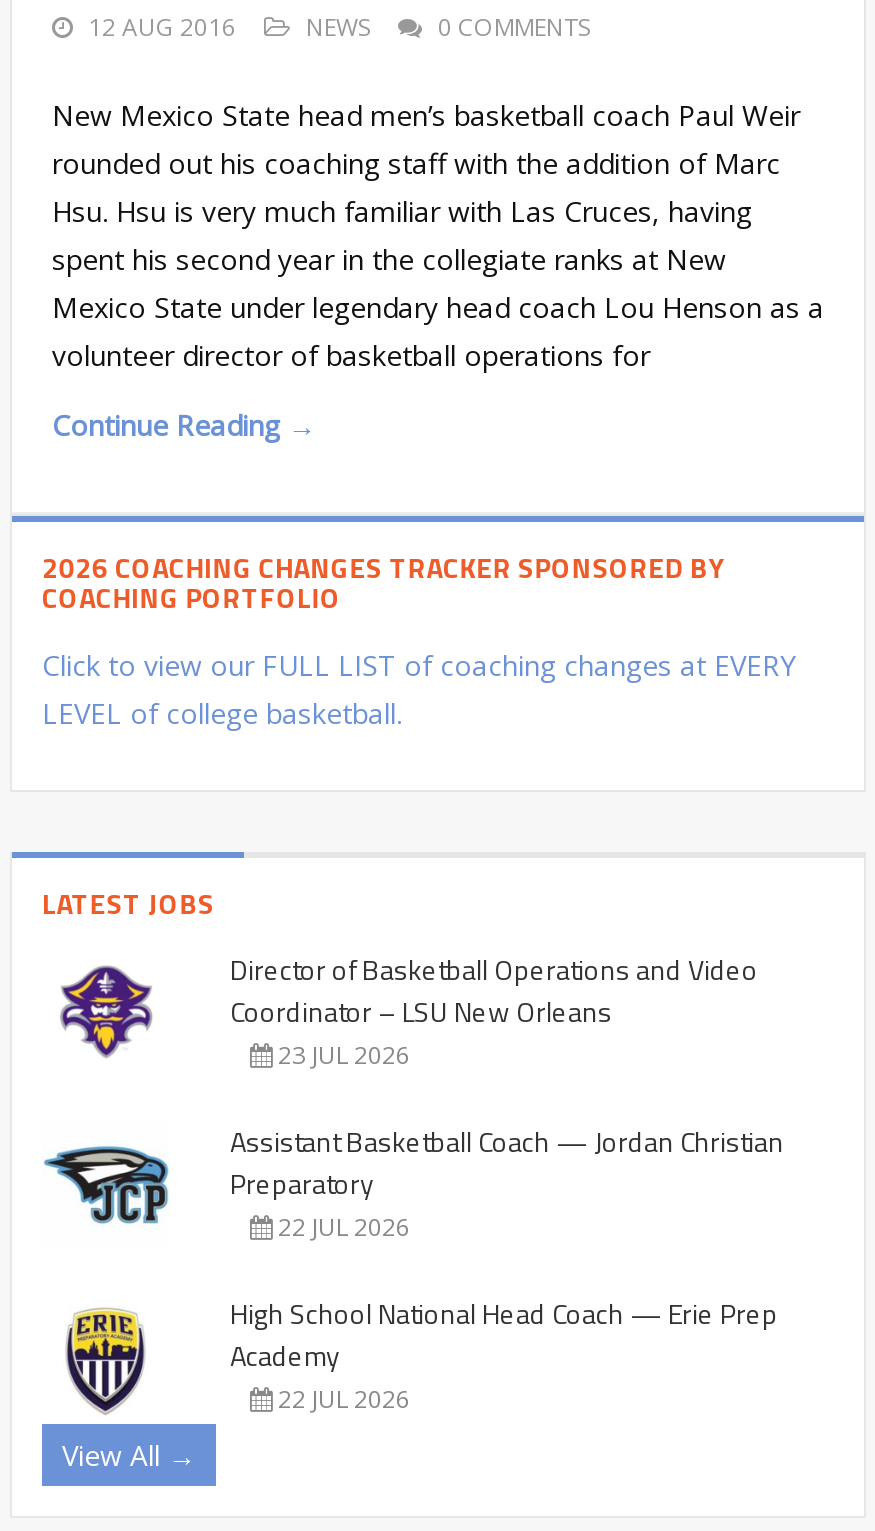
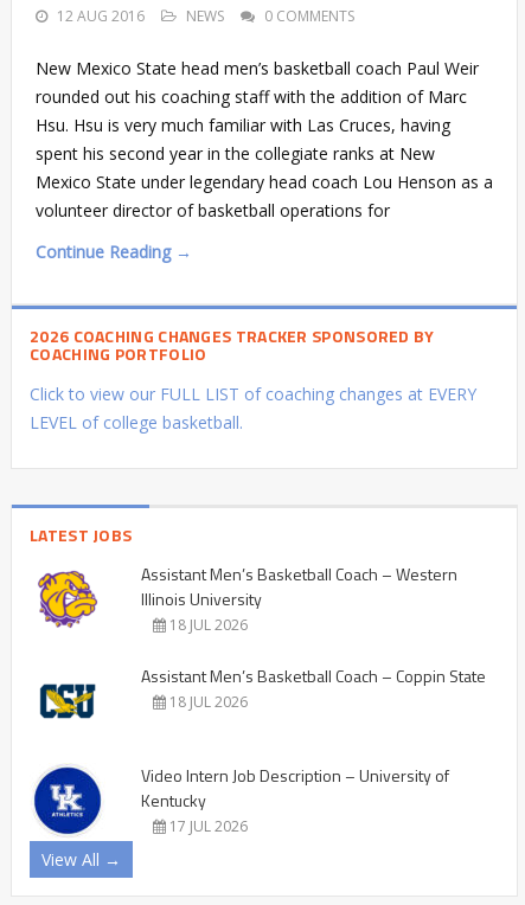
[58,948,758,1072] [image] | Director of Basketball Operations and Video | Coordinator – LSU New Orleans | 23 JUL 2026 -> [37,561,457,635] [image] | Assistant Men’s Basketball Coach – Western | Illinois University | 18 JUL 2026
[42,1120,784,1244] [image] | Assistant Basketball Coach — Jordan Christian | Preparatory | 22 JUL 2026 -> [32,663,486,723] [image] | Assistant Men’s Basketball Coach – Coppin State | 18 JUL 2026
[48,1292,778,1416] [image] | High School National Head Coach — Erie Prep | Academy | 22 JUL 2026 -> [32,763,449,836] [image] | Video Intern Job Description – University of | Kentucky | 17 JUL 2026

